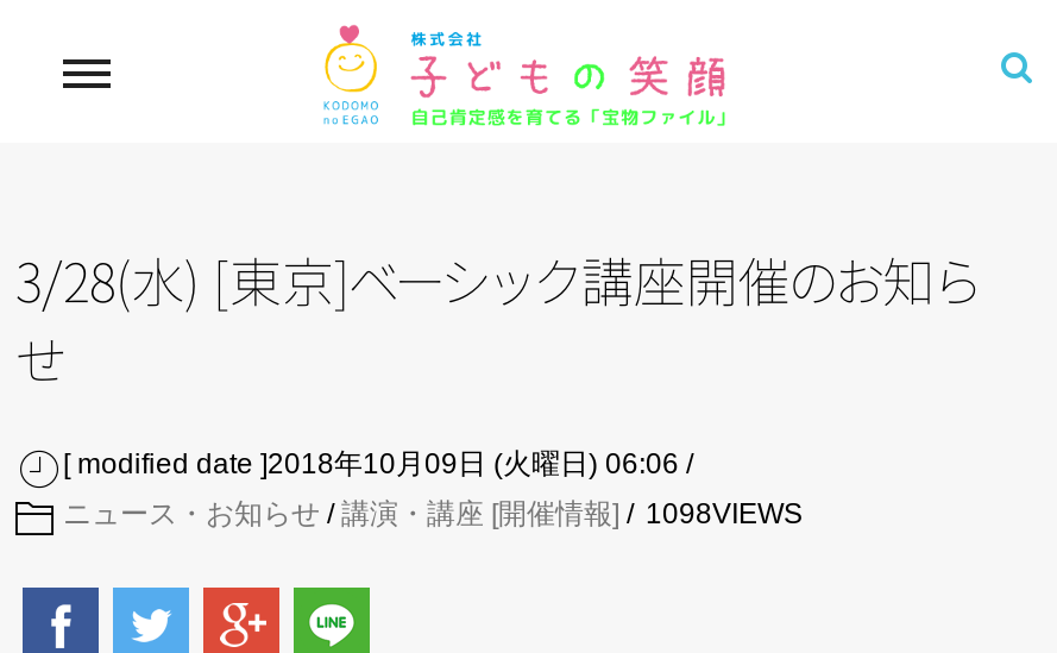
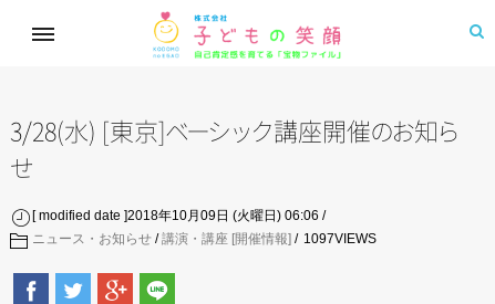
[63,497,803,530] ニュース・お知らせ/講演・講座 [開催情報] 1098VIEWS -> [32,231,377,247] ニュース・お知らせ/講演・講座 [開催情報] 1097VIEWS

